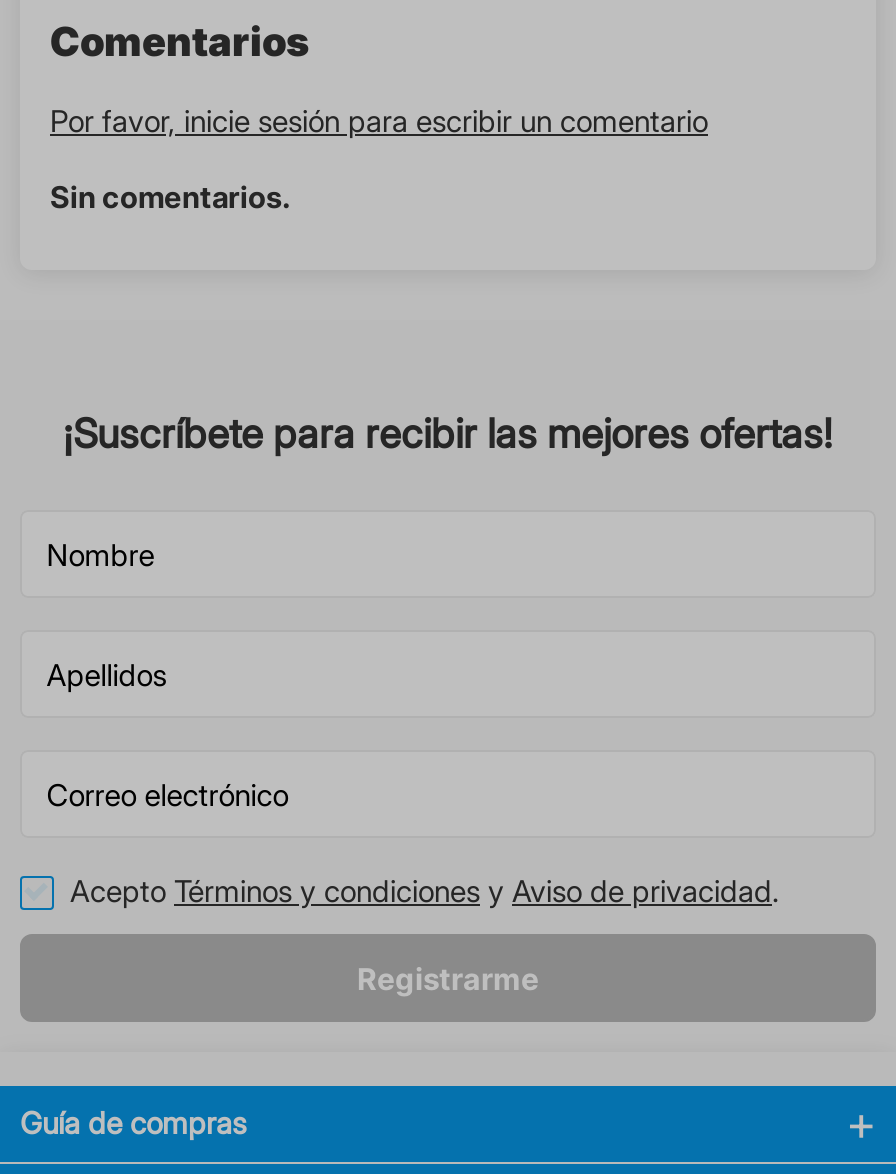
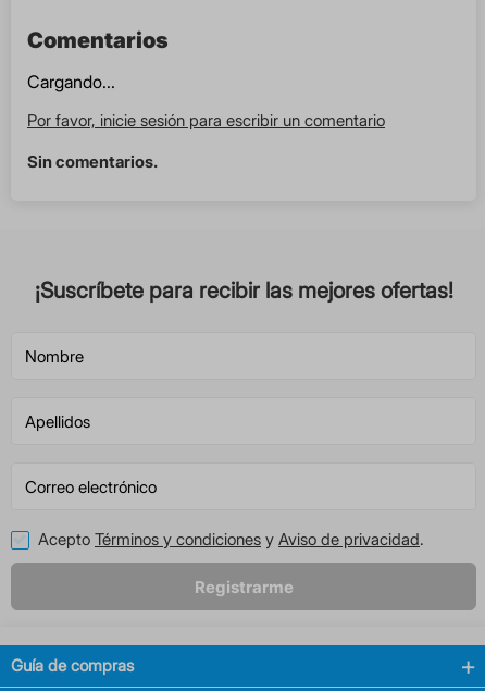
none -> [27,71,115,92] Cargando...

